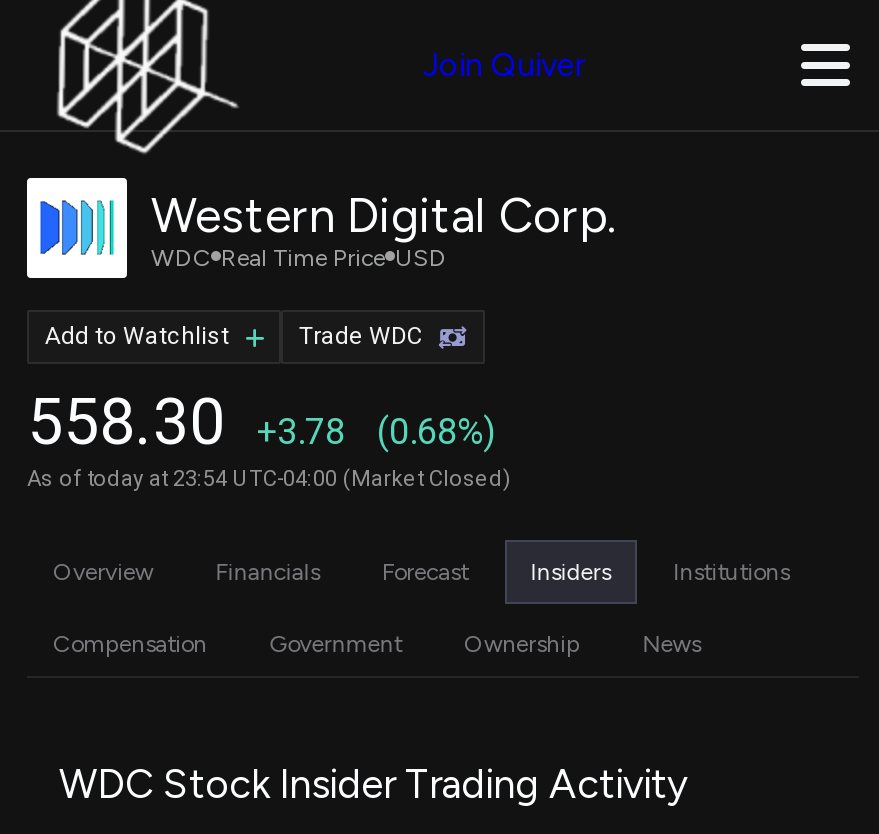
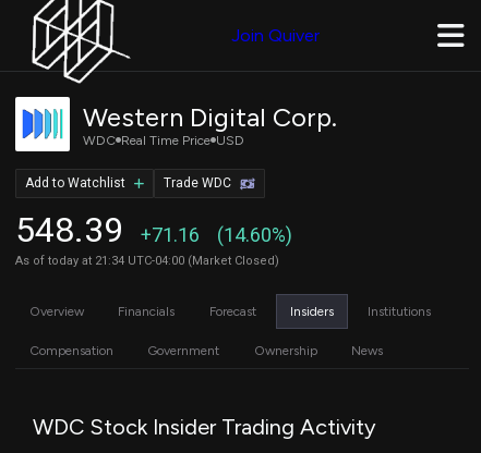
[27,383,225,459] 558.30 -> [15,209,123,250] 548.39
[257,409,345,451] +3.78 -> [141,223,200,246] +71.16
[377,409,495,451] (0.68%) -> [217,223,292,246] (14.60%)
[27,465,511,491] As of today at 23:54 UTC-04:00 (Market Closed) -> [15,253,279,267] As of today at 21:34 UTC-04:00 (Market Closed)

